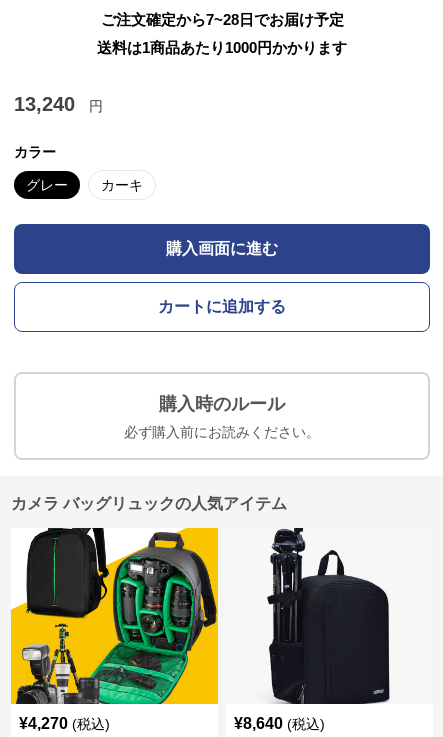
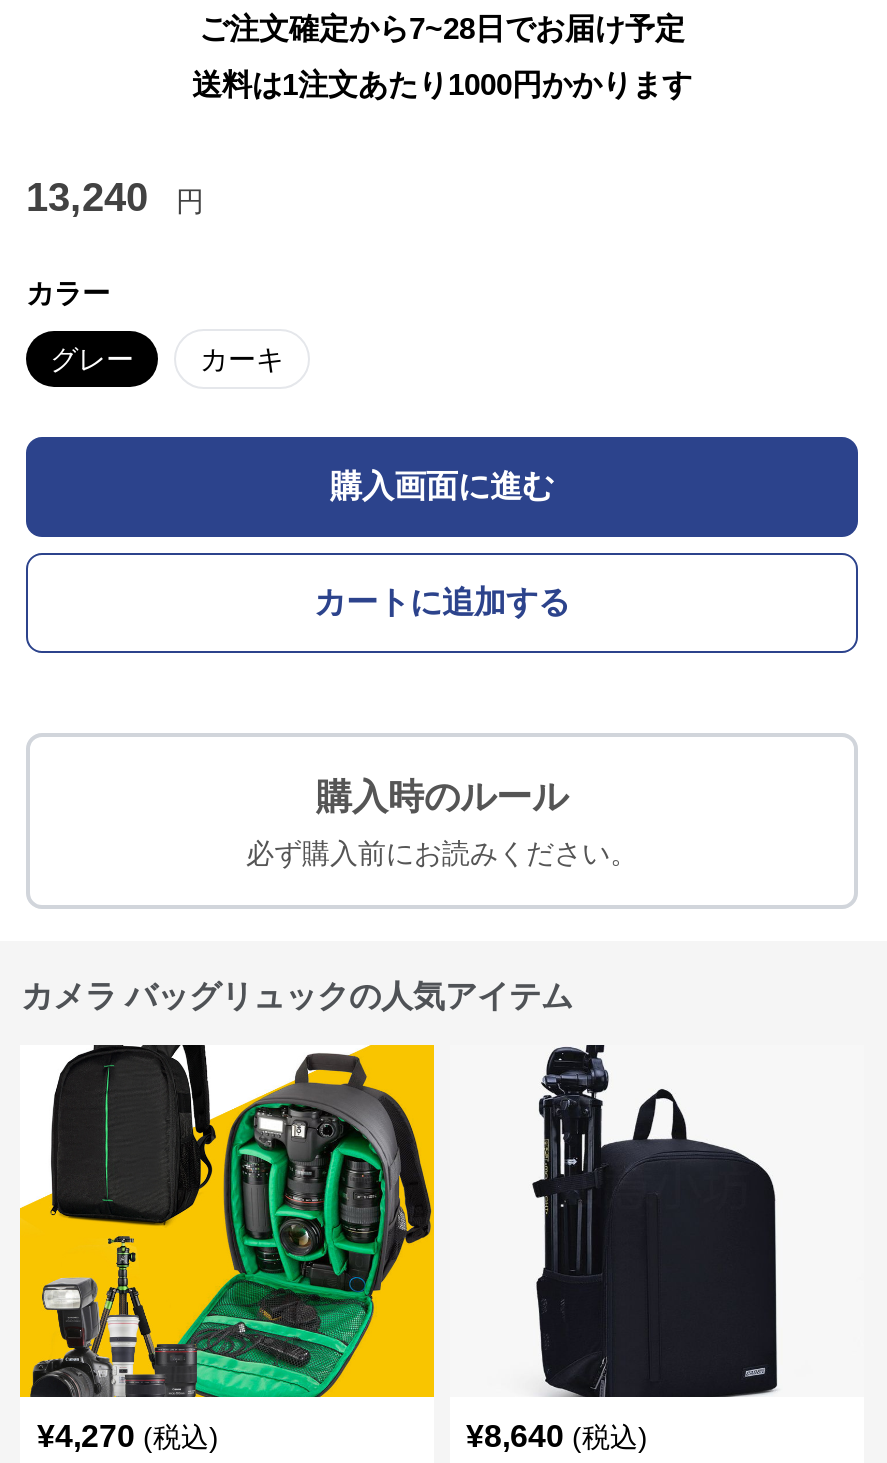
[97,39,347,56] 送料は1商品あたり1000円かかります -> [192,67,692,101] 送料は1注文あたり1000円かかります

